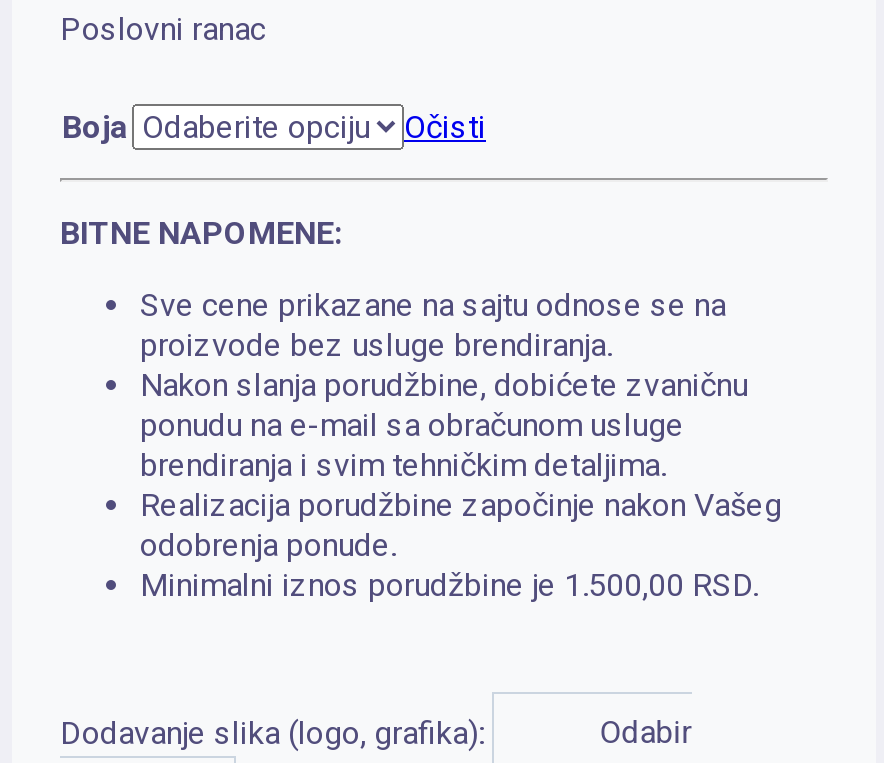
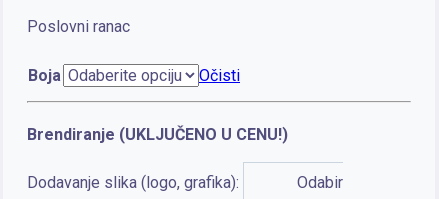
[60,215,782,605] BITNE NAPOMENE: | Sve cene prikazane na sajtu odnose se na | proizvode bez usluge brendiranja. | Nakon slanja porudžbine, dobićete zvaničnu | ponudu na e-mail sa obračunom usluge | brendiranja i svim tehničkim detaljima. | Realizacija porudžbine započinje nakon Vašeg | odobrenja ponude. | Minimalni iznos porudžbine je 1.500,00 RSD. -> [27,125,288,144] Brendiranje (UKLJUČENO U CENU!)

